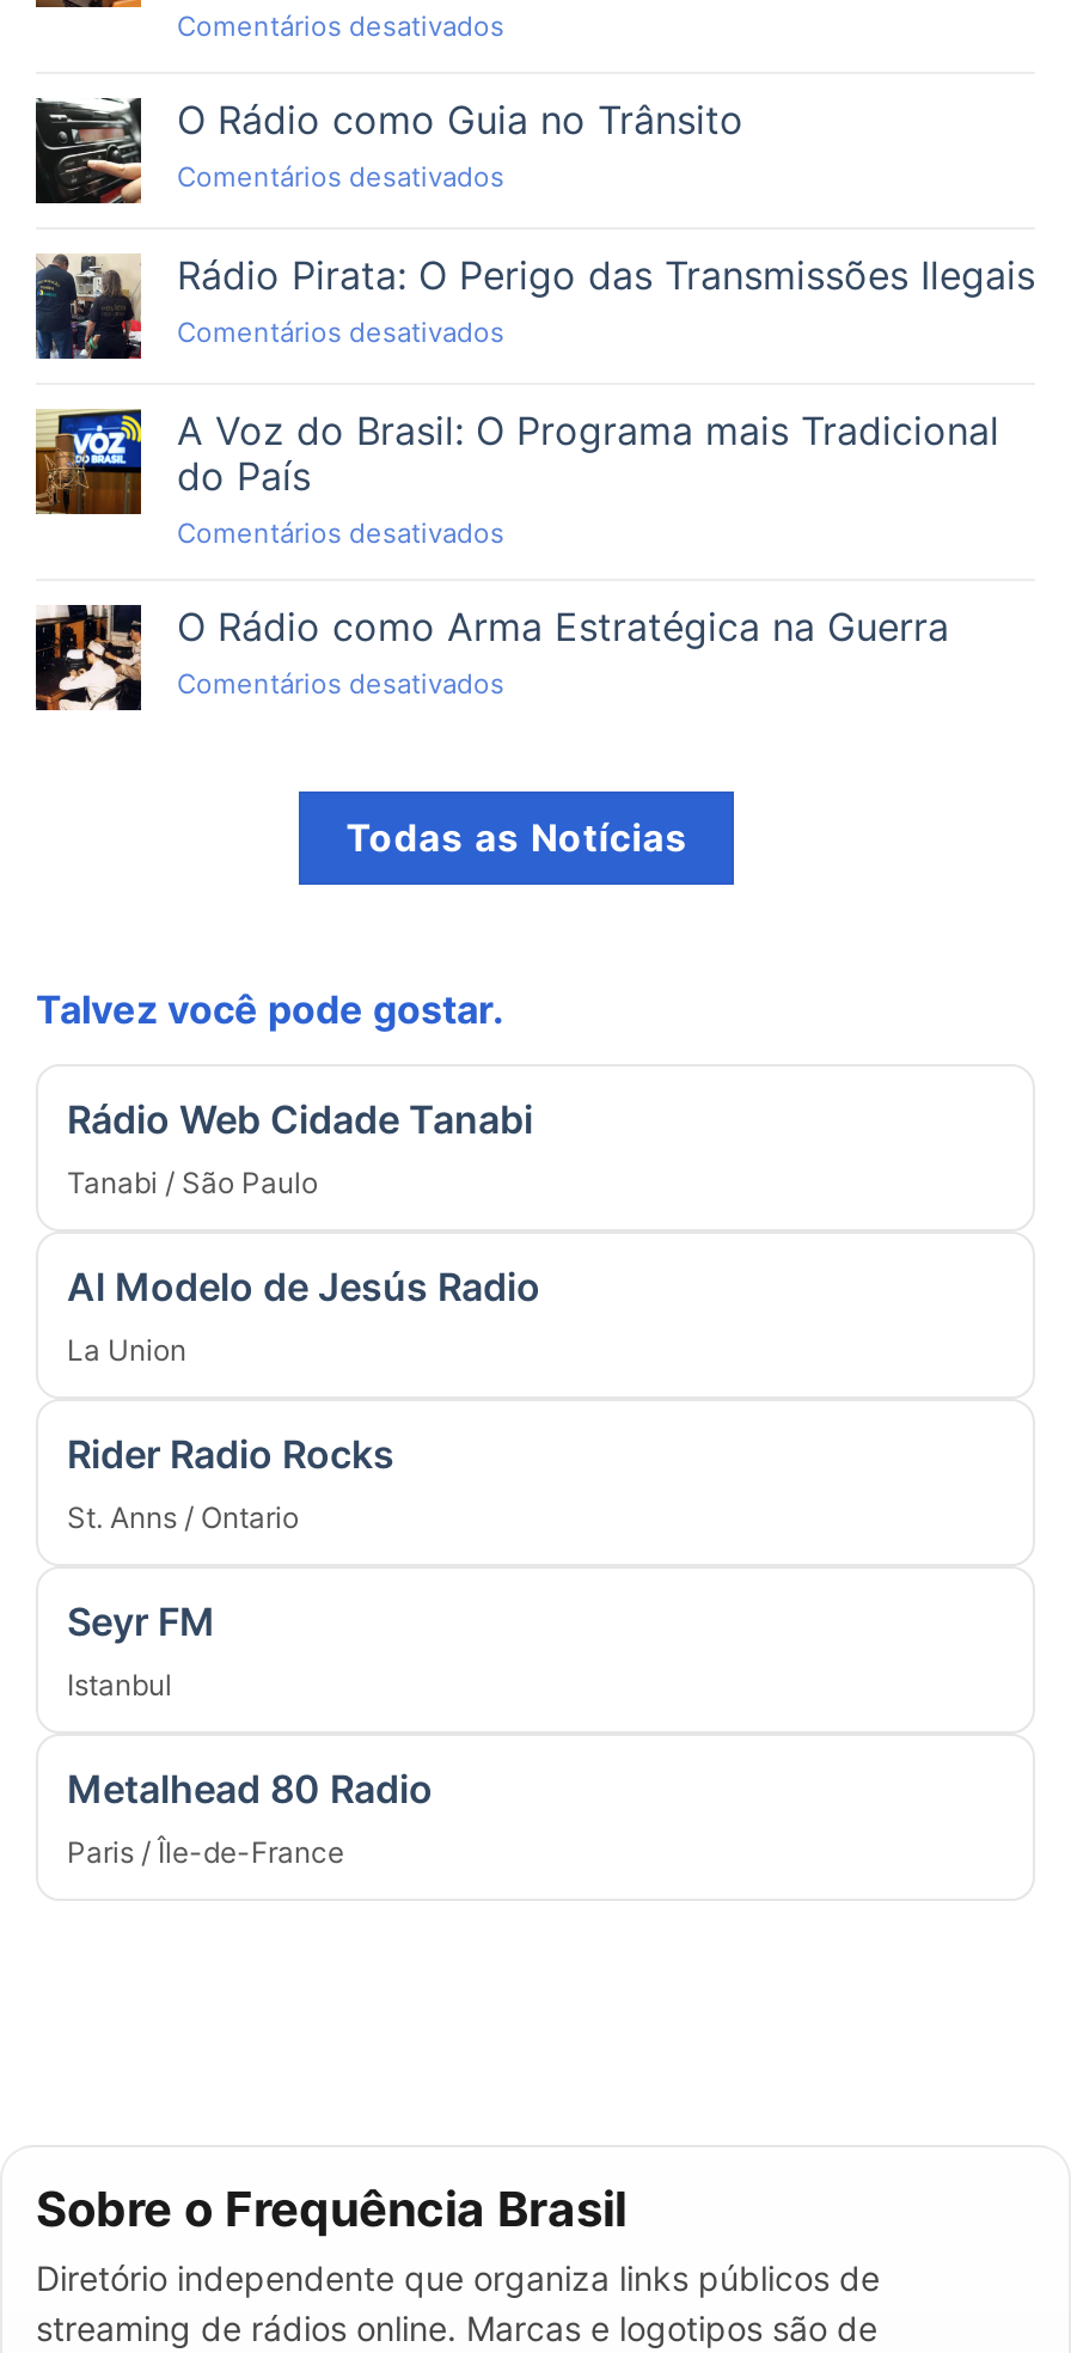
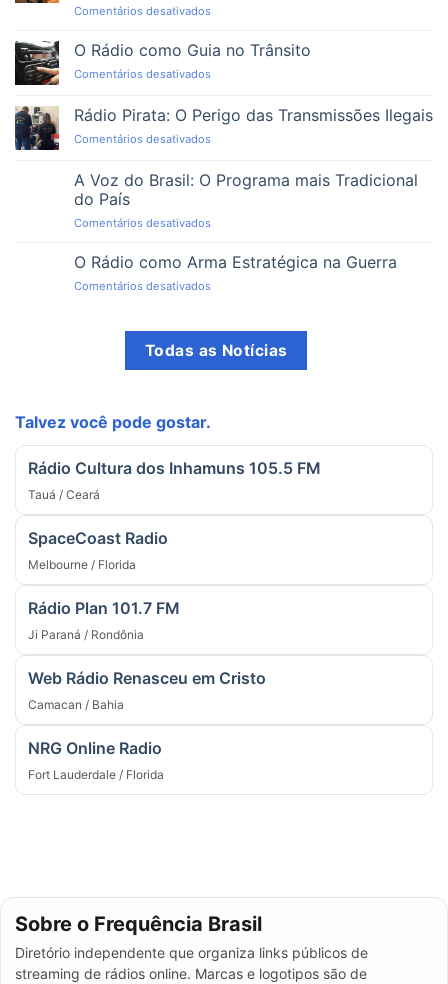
[33,407,143,517] [image] -> none
[33,603,143,713] [image] -> none
[67,1094,533,1199] Rádio Web Cidade Tanabi | Tanabi / São Paulo -> [28,458,321,502] Rádio Cultura dos Inhamuns 105.5 FM | Tauá / Ceará
[67,1262,540,1367] Al Modelo de Jesús Radio | La Union -> [28,528,168,572] SpaceCoast Radio | Melbourne / Florida
[67,1429,394,1534] Rider Radio Rocks | St. Anns / Ontario -> [28,598,180,642] Rádio Plan 101.7 FM | Ji Paraná / Rondônia
[67,1596,215,1702] Seyr FM | Istanbul -> [28,668,266,712] Web Rádio Renasceu em Cristo | Camacan / Bahia
[67,1764,433,1869] Metalhead 80 Radio | Paris / Île-de-France -> [28,738,164,782] NRG Online Radio | Fort Lauderdale / Florida

